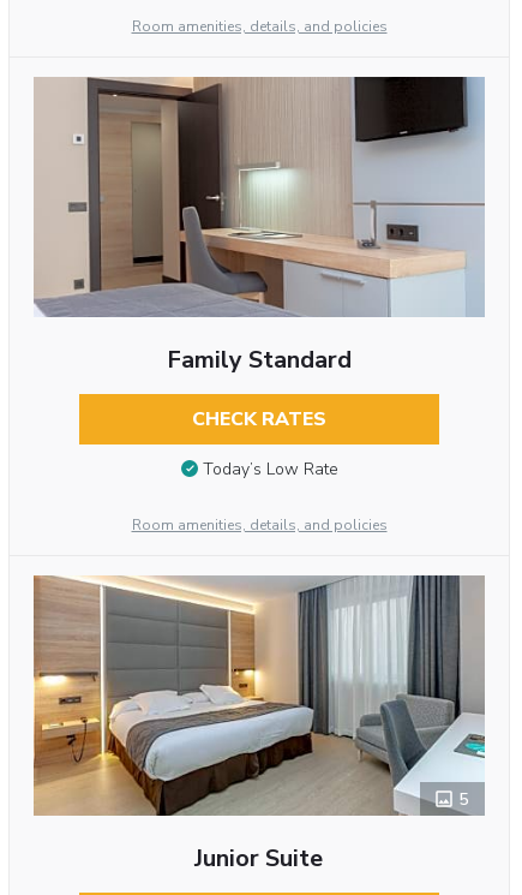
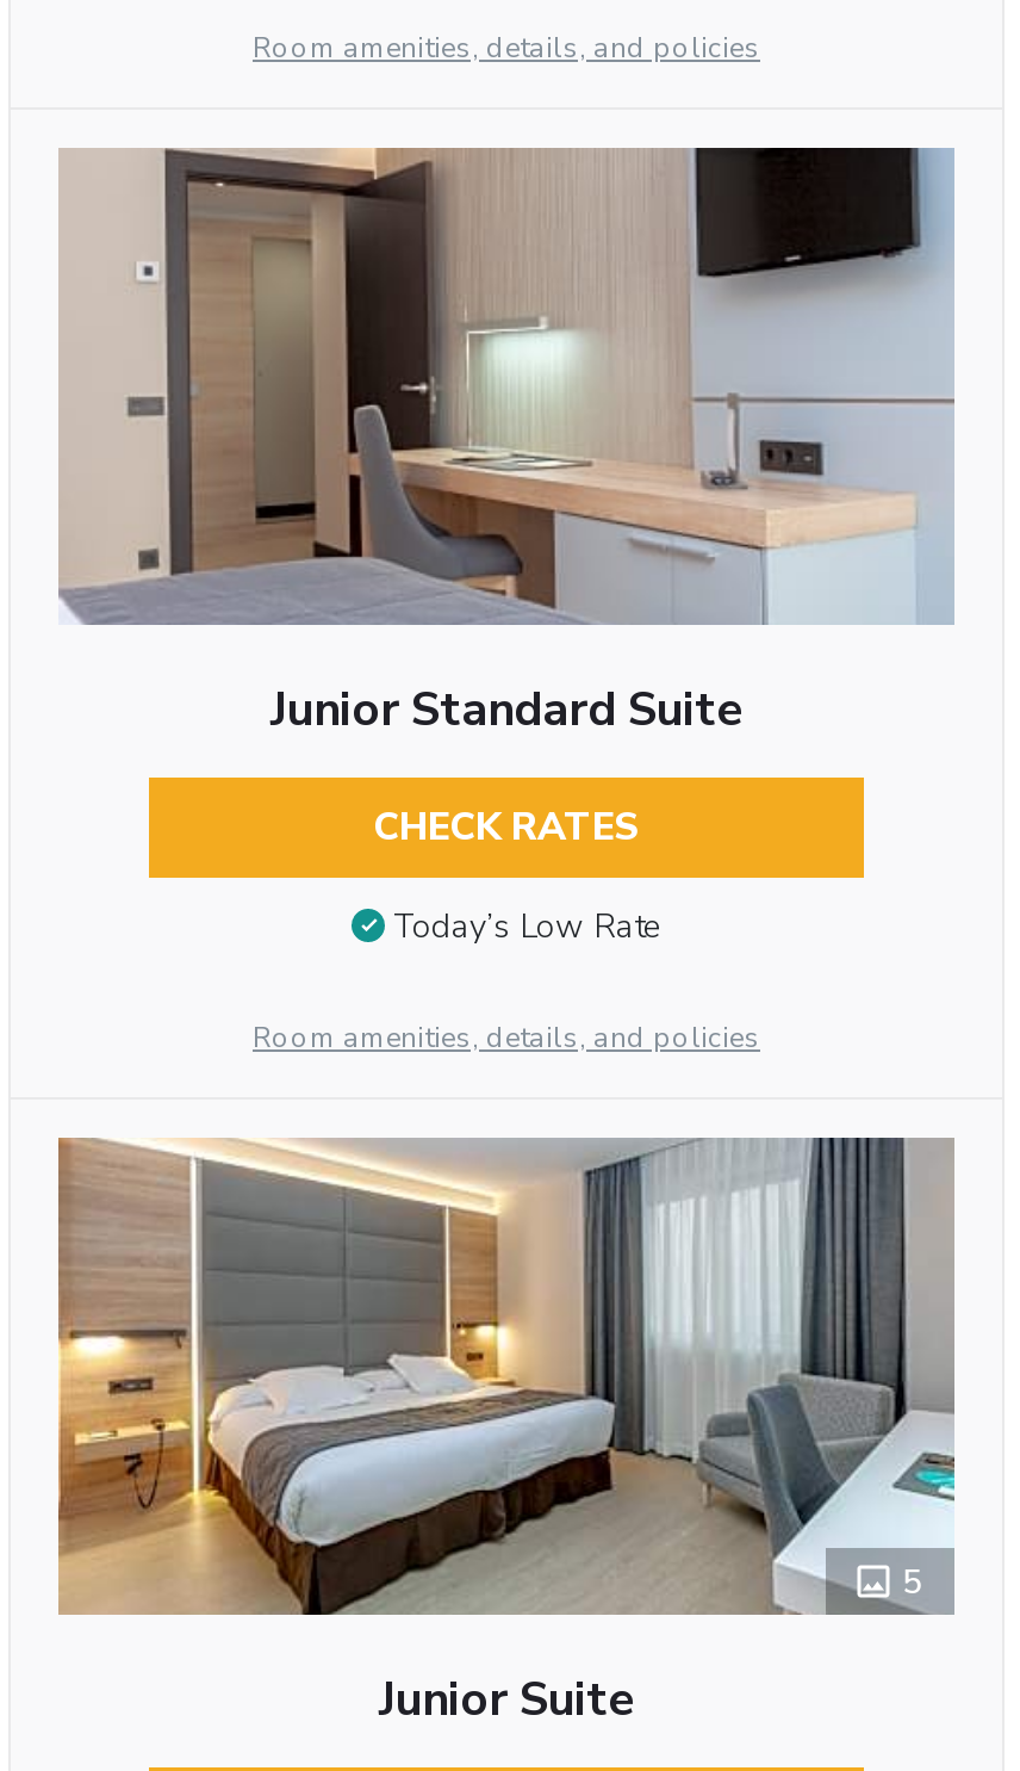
[167,344,352,377] Family Standard -> [270,679,742,743] Junior Standard Suite

